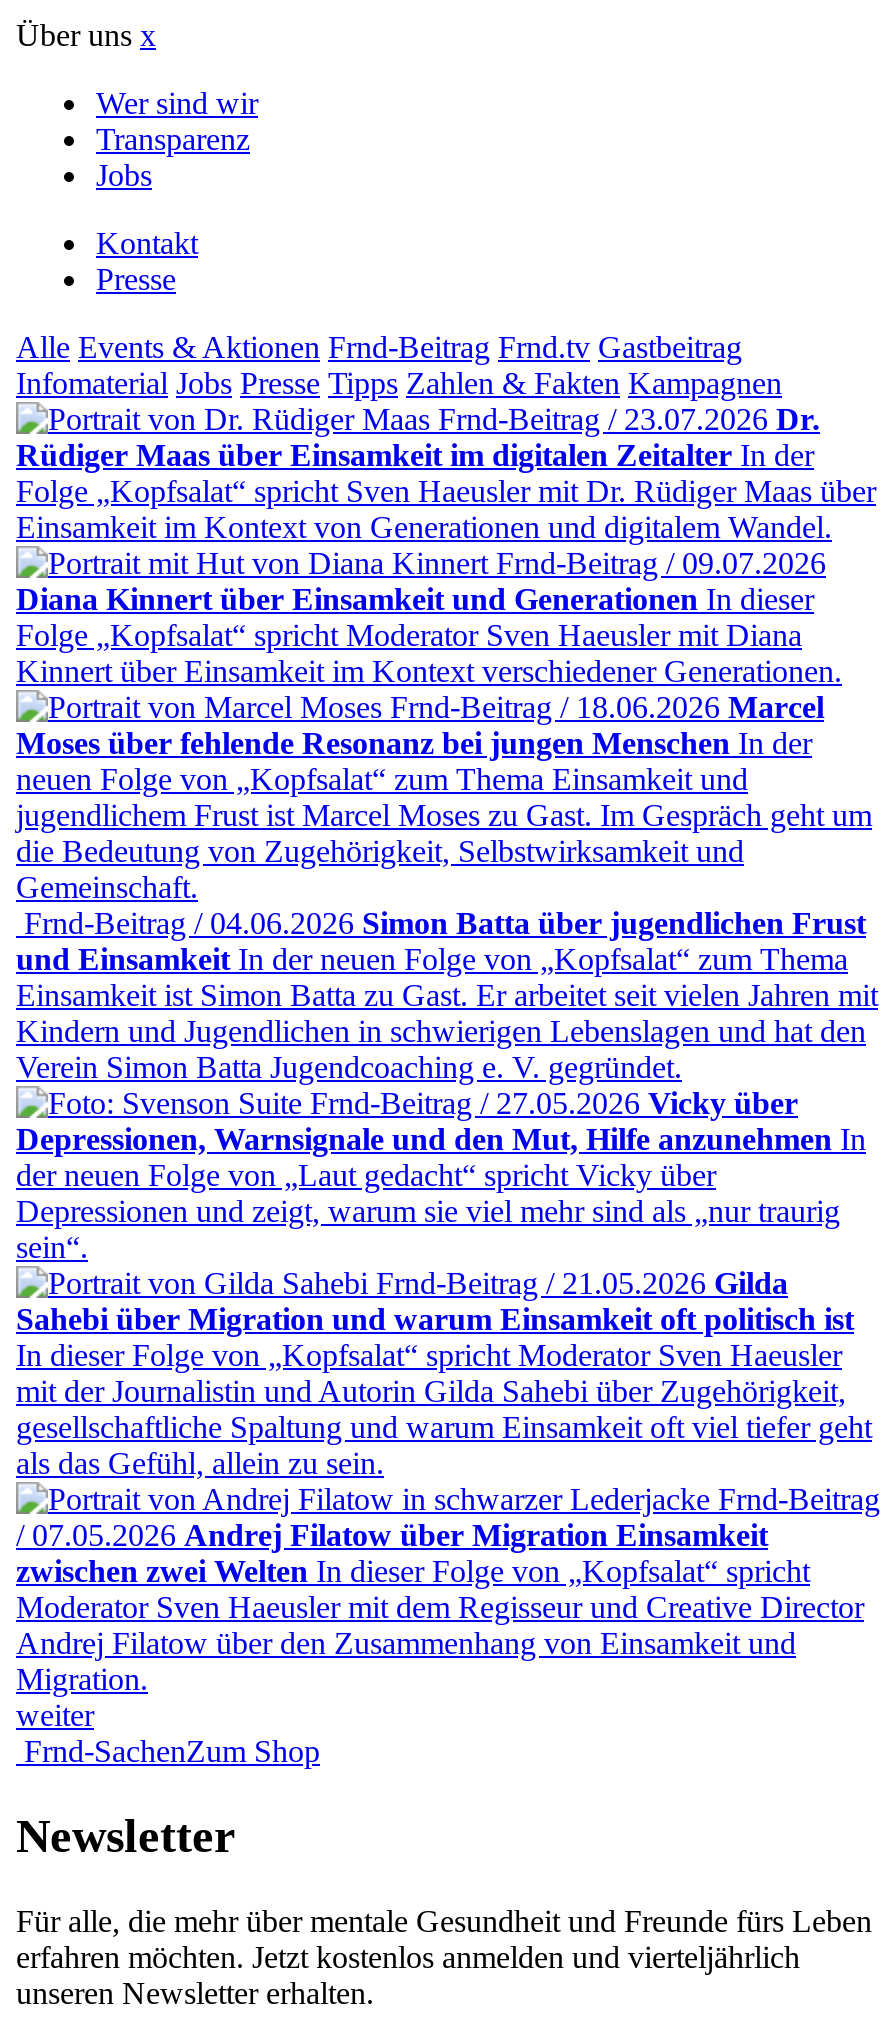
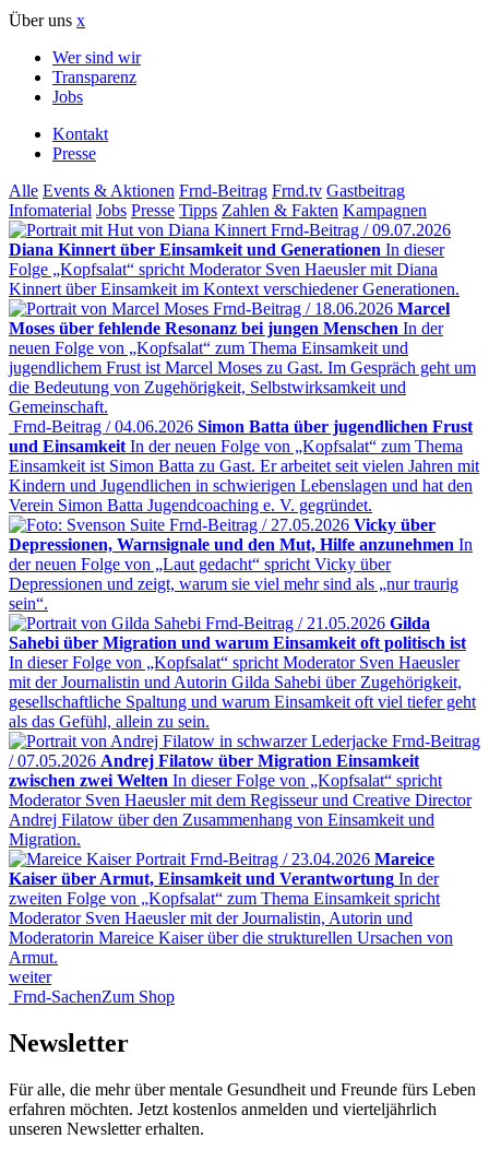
[16,402,876,544] Frnd-Beitrag / 23.07.2026 Dr. | Rüdiger Maas über Einsamkeit im digitalen Zeitalter In der | Folge „Kopfsalat“ spricht Sven Haeusler mit Dr. Rüdiger Maas über | Einsamkeit im Kontext von Generationen und digitalem Wandel. -> none
moved [16,546,880,1696] -> [9,221,480,849]: Frnd-Beitrag / 09.07.2026 | Diana Kinnert über Einsamkeit und Generationen In dieser | Folge „Kopfsalat“ spricht Moderator Sven Haeusler mit Diana | ... | Andrej Filatow über den Zusammenhang von Einsamkeit und | Migration.
none -> [9,850,453,967] Frnd-Beitrag / 23.04.2026 Mareice | Kaiser über Armut, Einsamkeit und Verantwortung In der | zweiten Folge von „Kopfsalat“ zum Thema Einsamkeit spricht | Moderator Sven Haeusler mit der Journalistin, Autorin und | Moderatorin Mareice Kaiser über die strukturellen Ursachen von | Armut.

